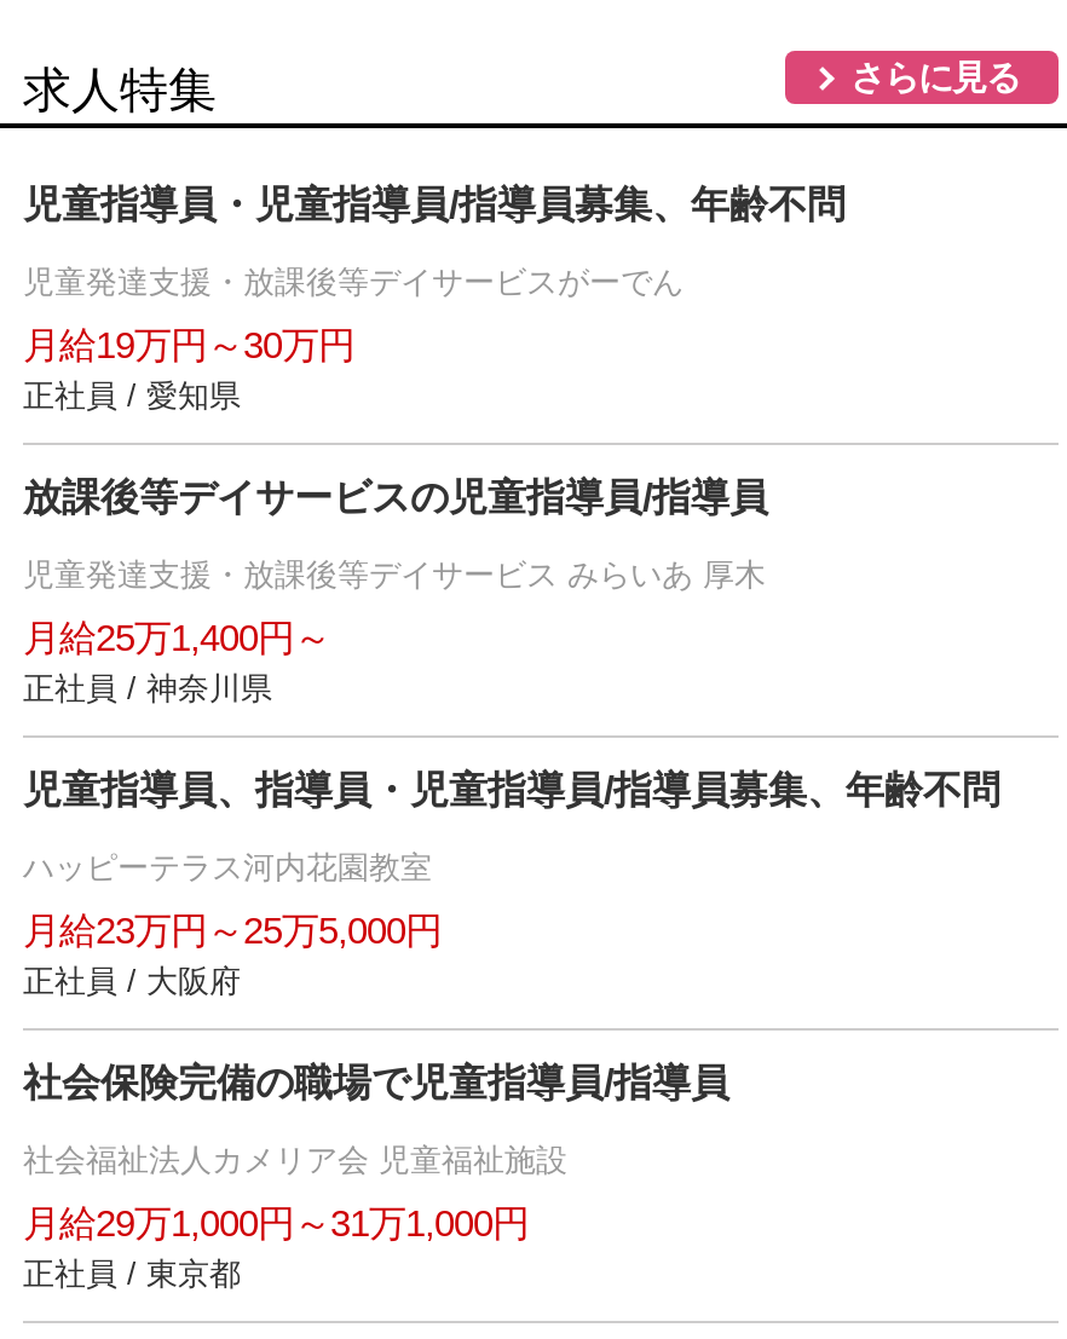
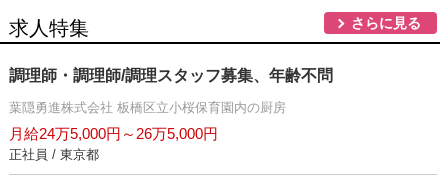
[23,184,1000,1243] 児童指導員・児童指導員/指導員募集、年齢不問 | 児童発達支援・放課後等デイサービスがーでん | 月給19万円～30万円 | 正社員 / 愛知県 | 放課後等デイサービスの児童指導員/指導員 | 児童発達支援・放課後等デイサービス みらいあ 厚木 | 月給25万1,400円～ | 正社員 / 神奈川県 | 児童指導員、指導員・児童指導員/指導員募集、年齢不問 | ハッピーテラス河内花園教室 | 月給23万円～25万5,000円 | 正社員 / 大阪府 | 社会保険完備の職場で児童指導員/指導員 | 社会福祉法人カメリア会 児童福祉施設 | 月給29万1,000円～31万1,000円 -> [9,67,333,142] 調理師・調理師/調理スタッフ募集、年齢不問 | 葉隠勇進株式会社 板橋区立小桜保育園内の厨房 | 月給24万5,000円～26万5,000円

